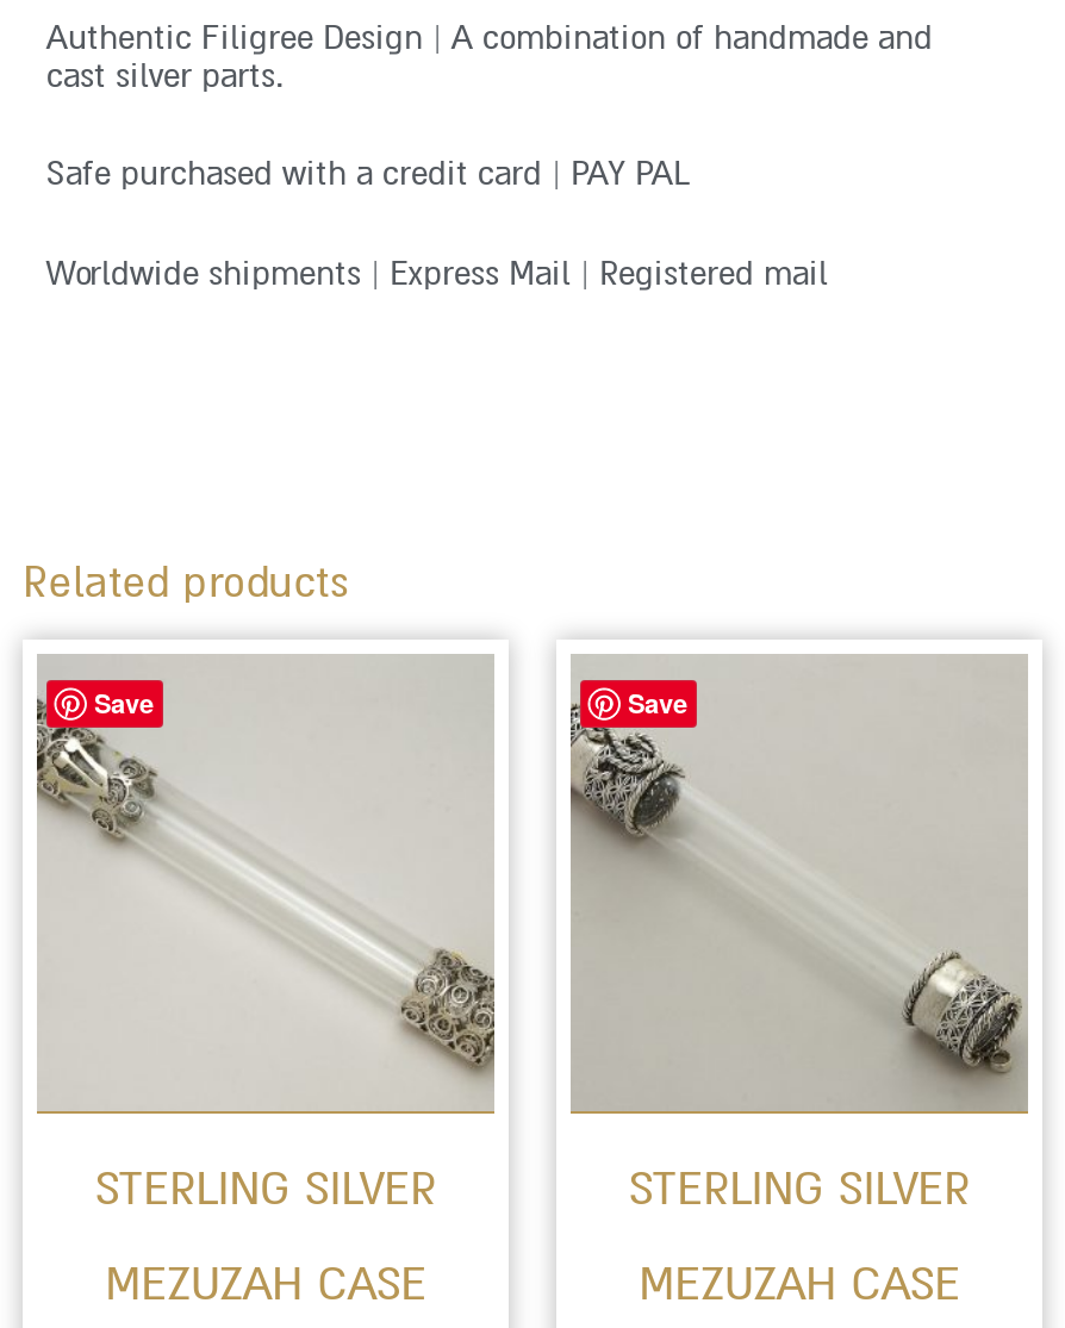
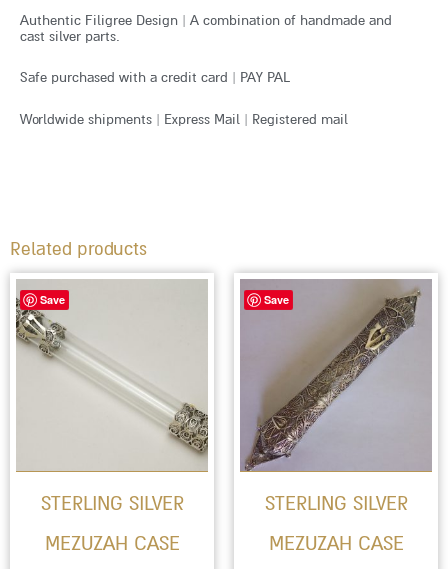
[568,654,1028,1114] [image] -> [240,279,431,471] [image]

